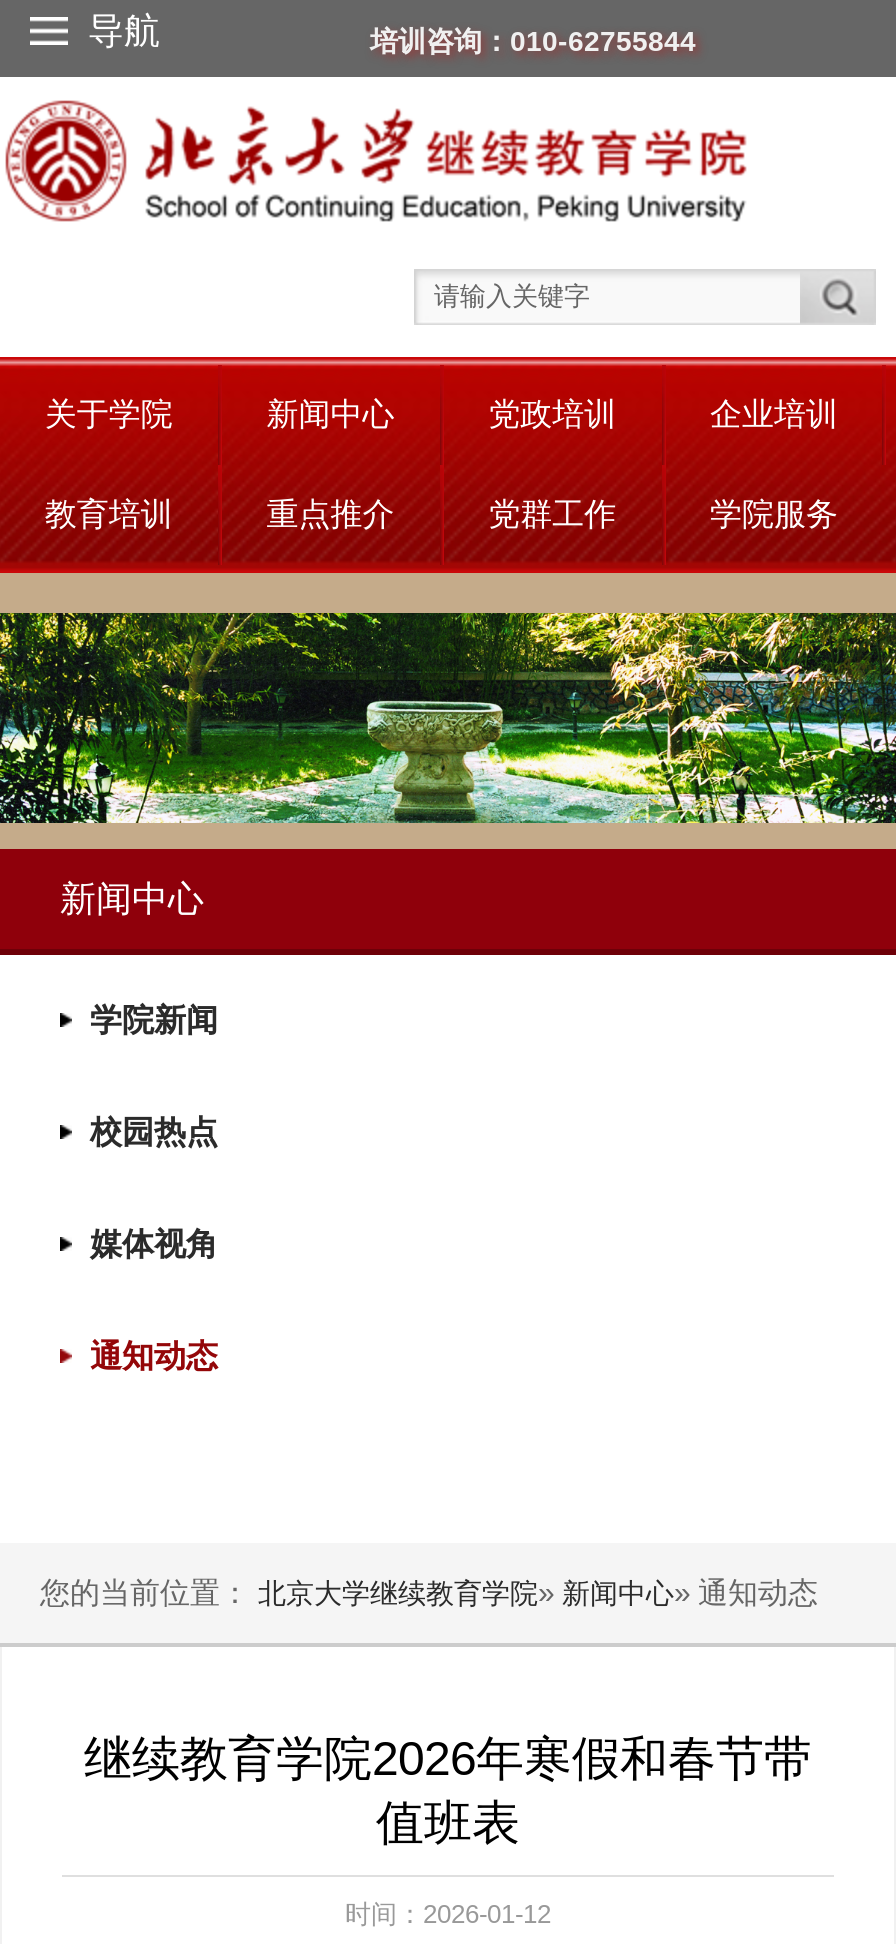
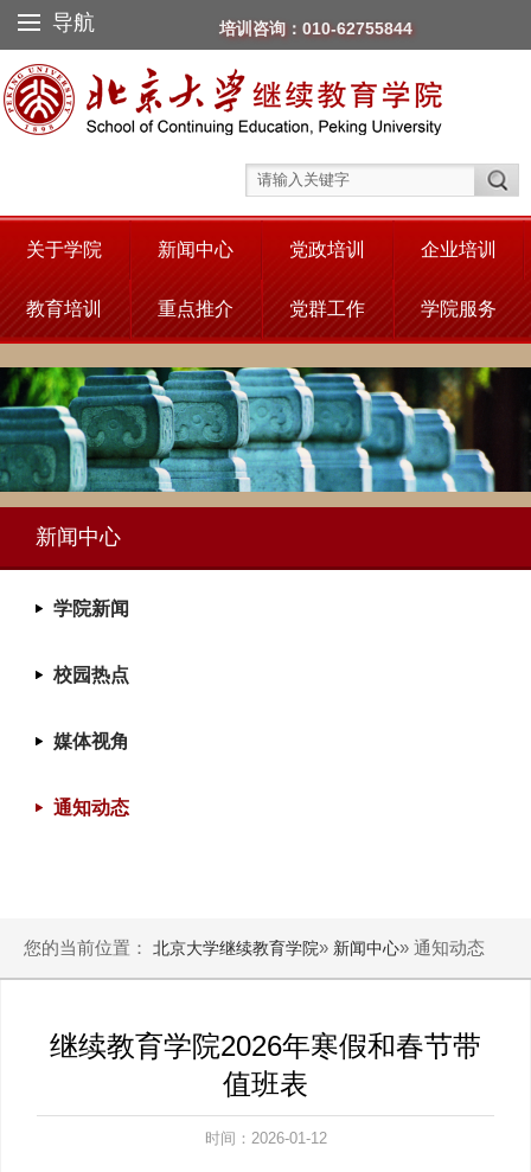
[6,611,890,825] [image] -> [4,366,527,493] [image]

